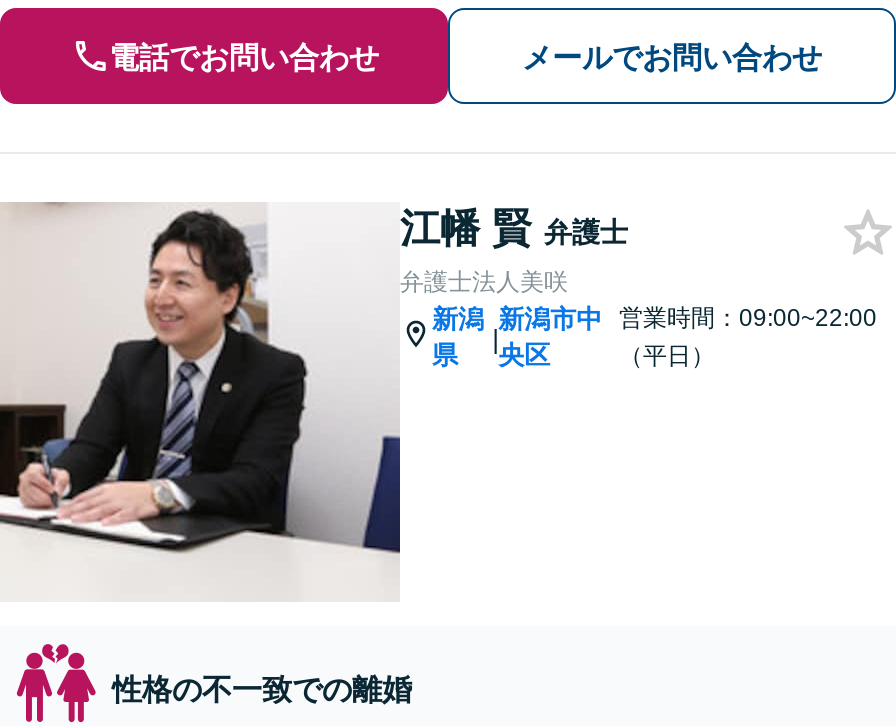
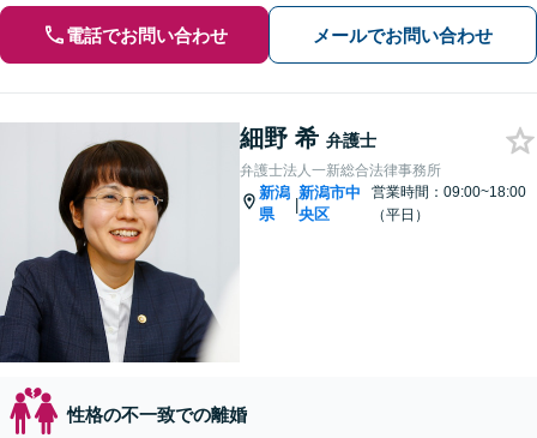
[6,202,628,602] [image] | 江幡 賢弁護士 | 弁護士法人美咲 -> [4,124,441,364] [image] | 細野 希弁護士 | 弁護士法人一新総合法律事務所
[432,304,877,334] 新潟 新潟市中 営業時間：09:00~22:00 -> [259,184,526,202] 新潟 新潟市中 営業時間：09:00~18:00

